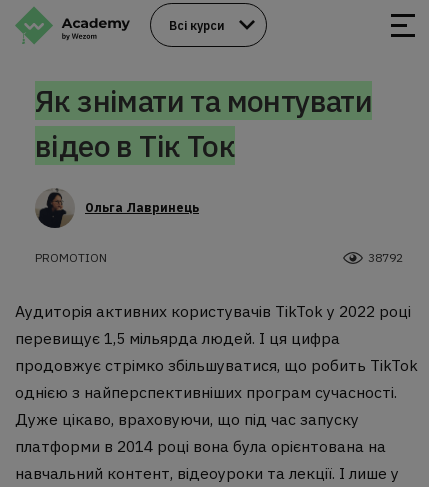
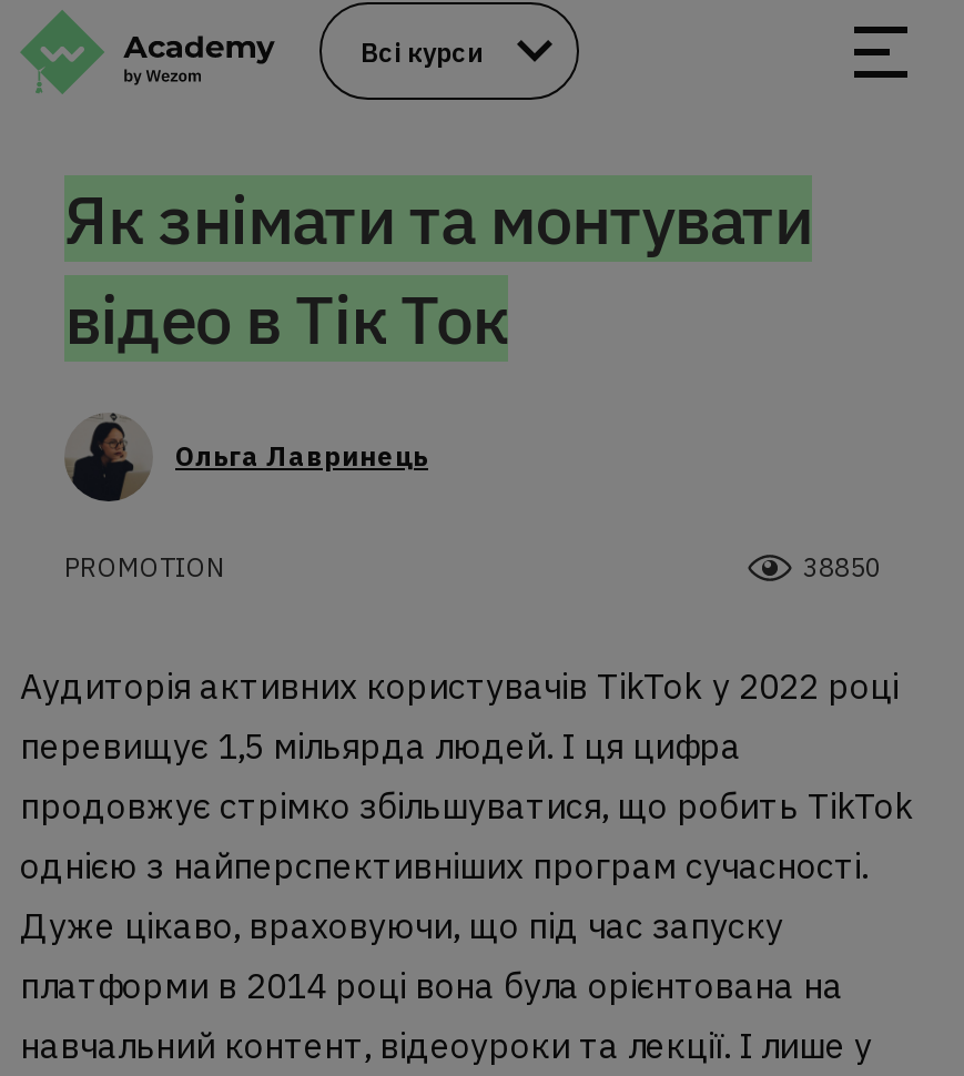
[368,250,403,265] 38792 -> [803,550,881,583] 38850

